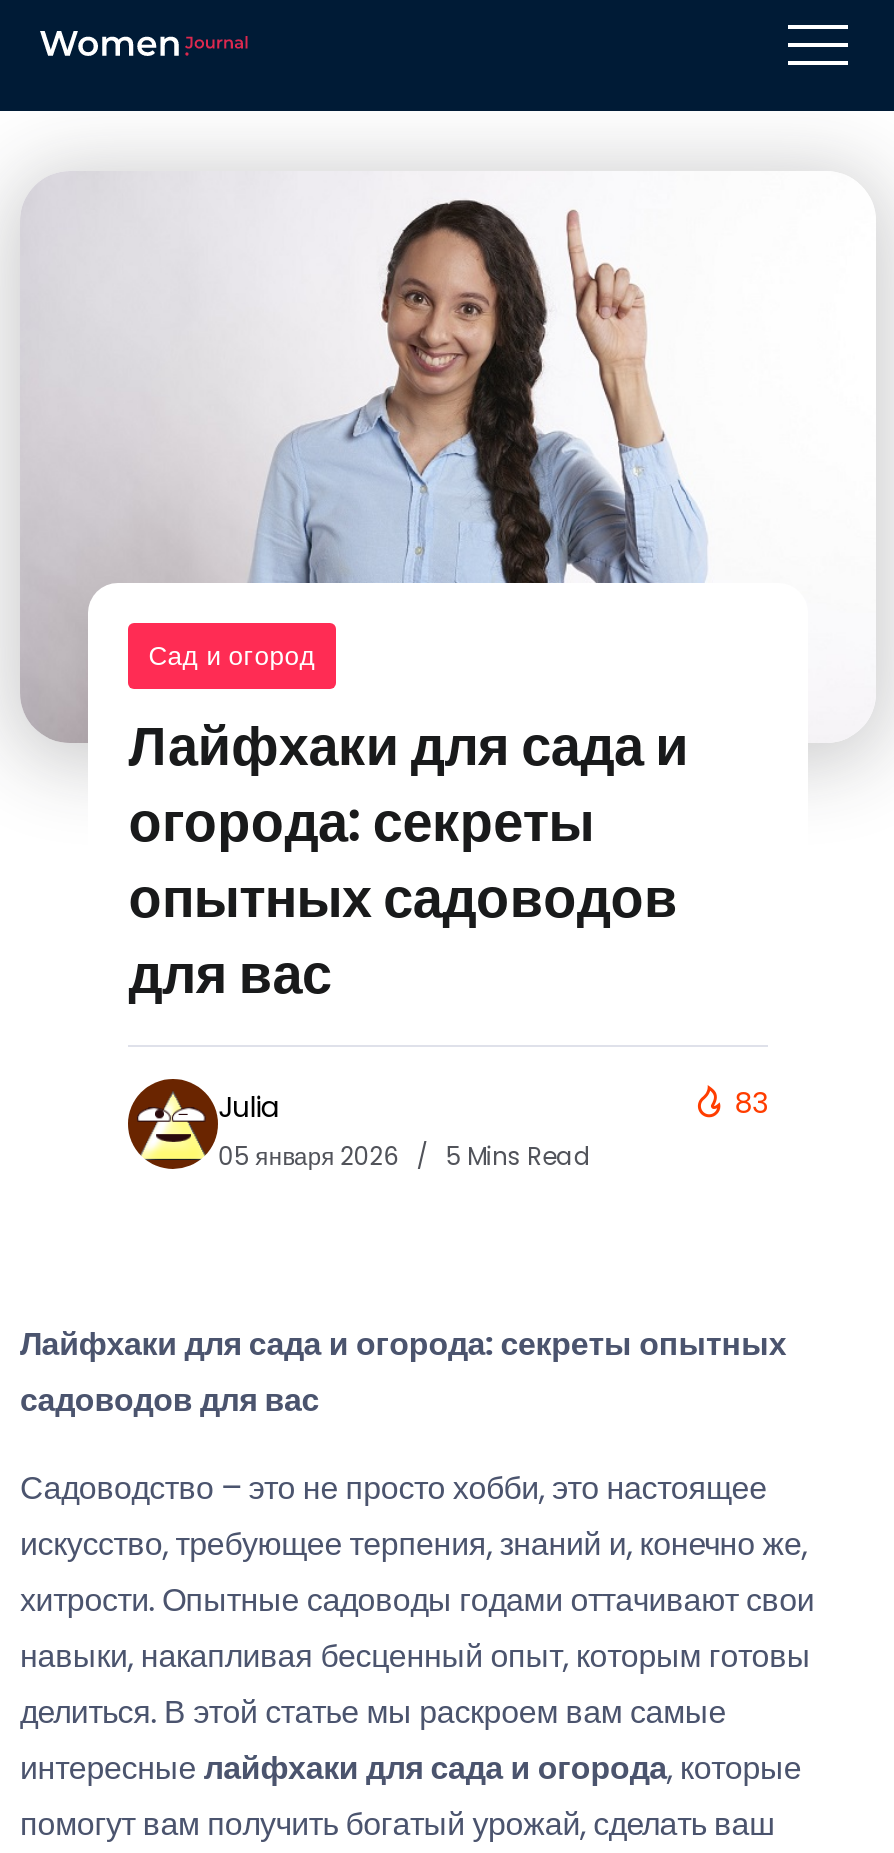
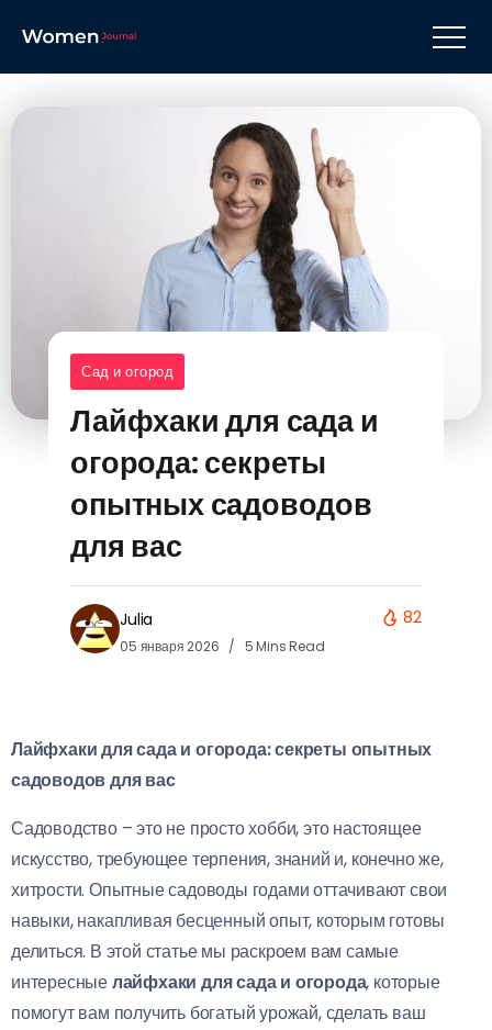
[734,1082,768,1122] 83 -> [403,606,421,628] 82

